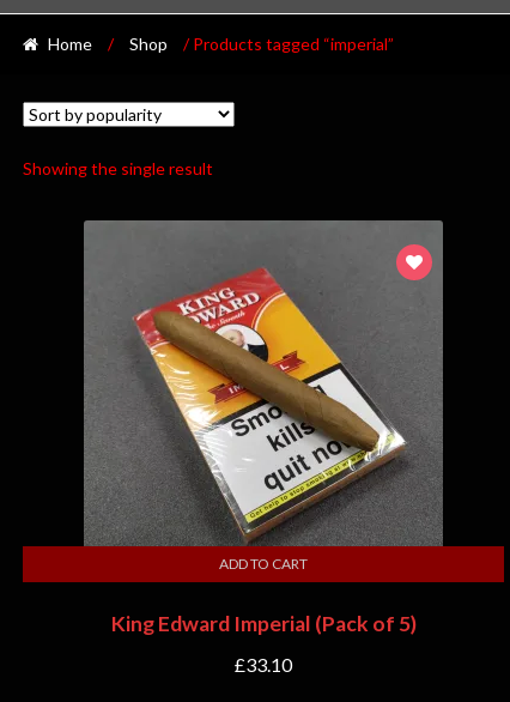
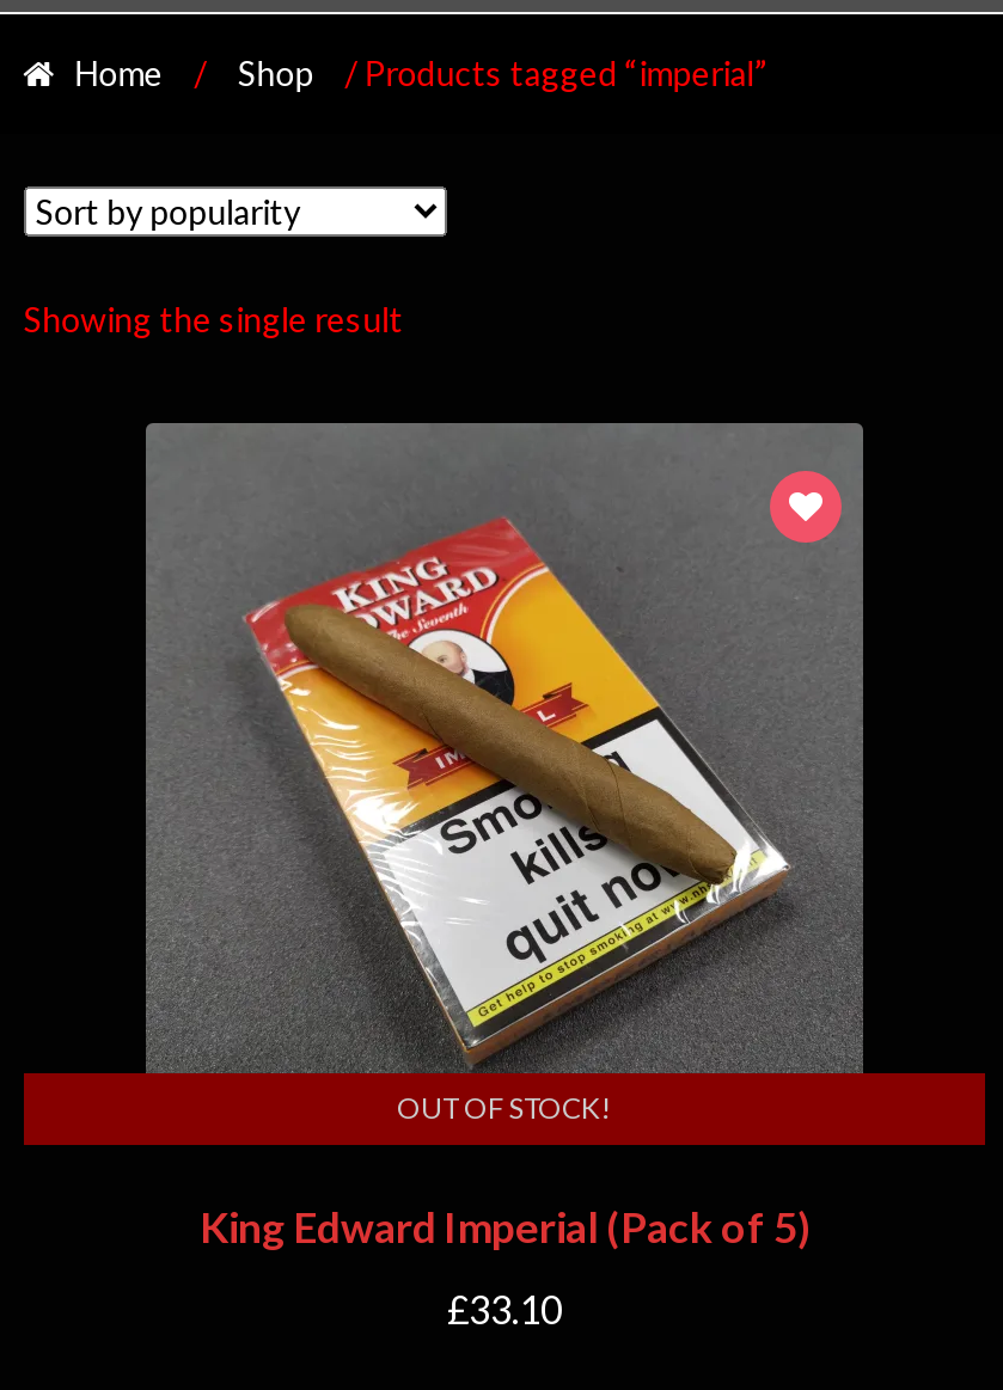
[219,554,308,572] ADD TO CART -> [397,1090,612,1125] OUT OF STOCK!

